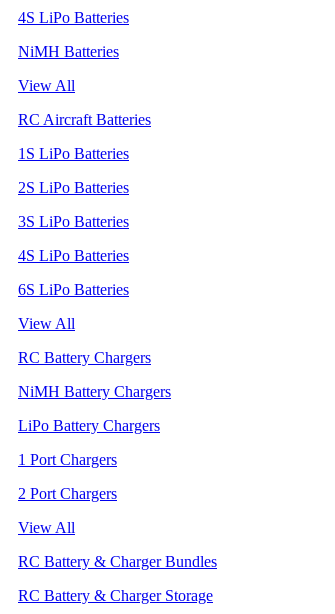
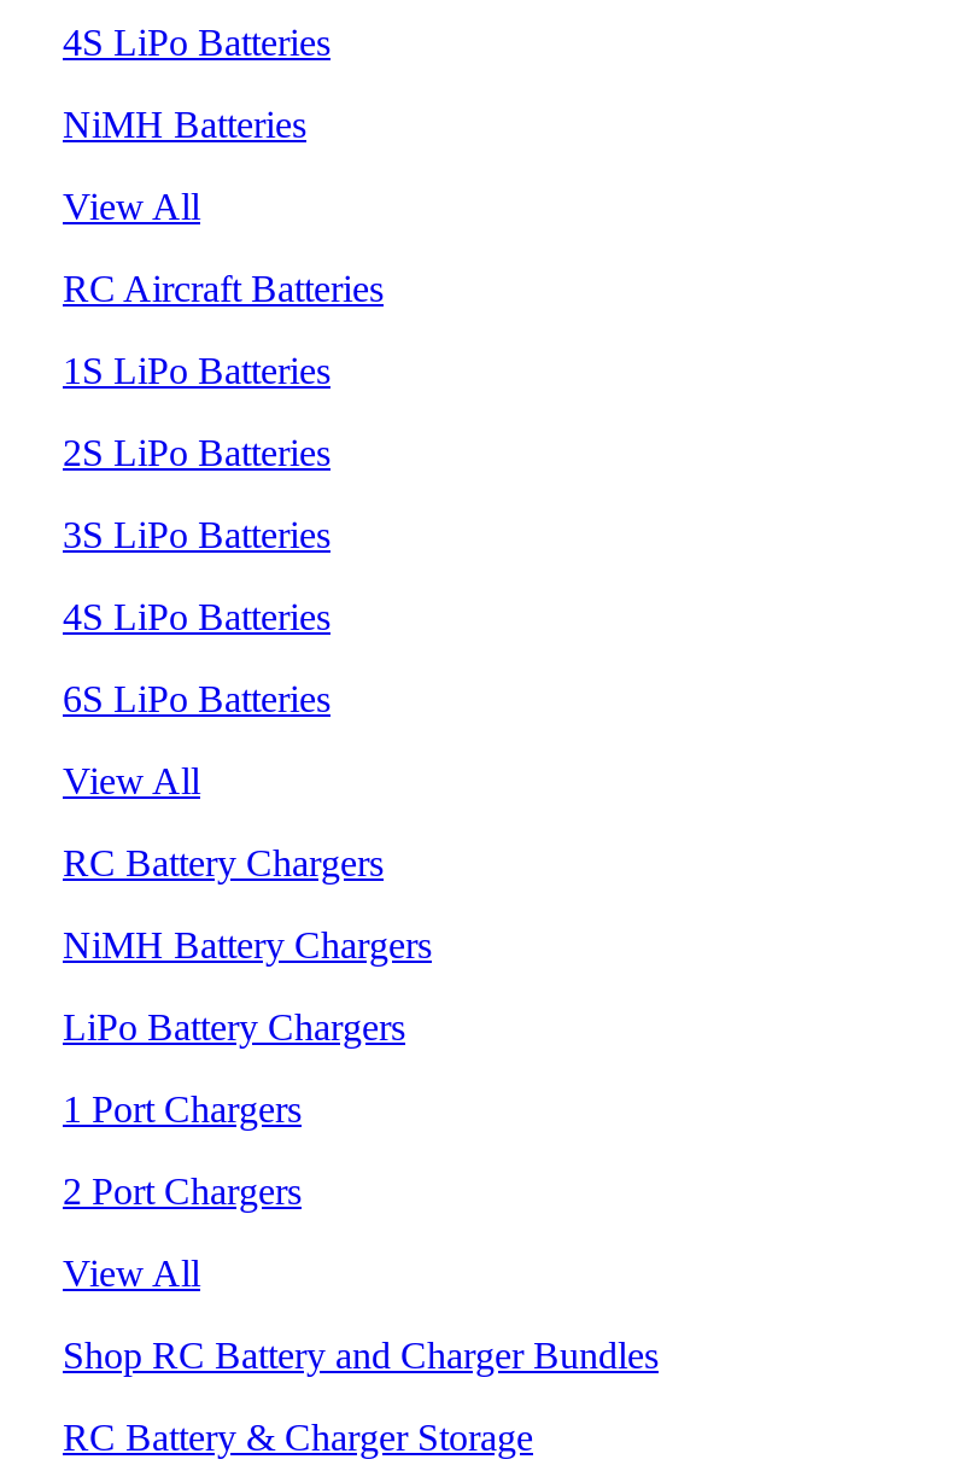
[18,553,217,570] RC Battery & Charger Bundles -> [63,1334,659,1375] Shop RC Battery and Charger Bundles

